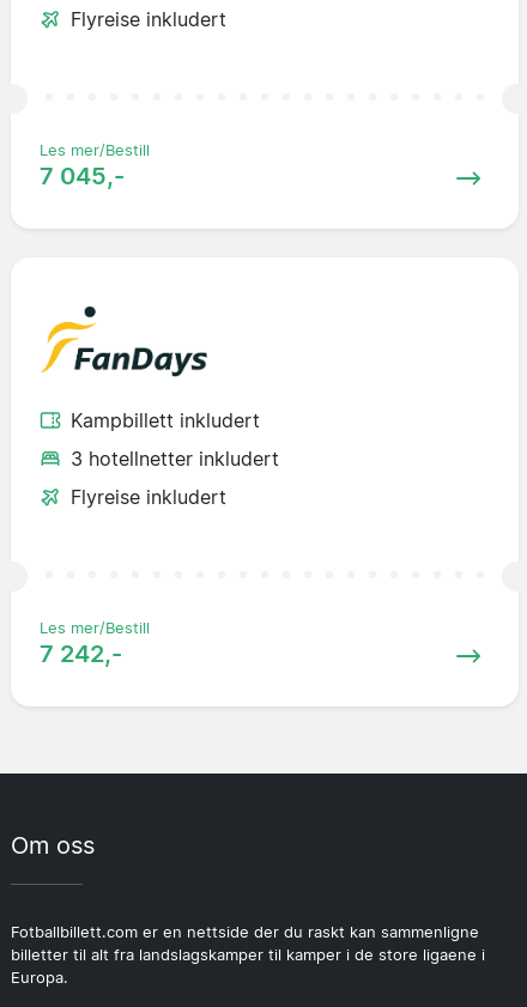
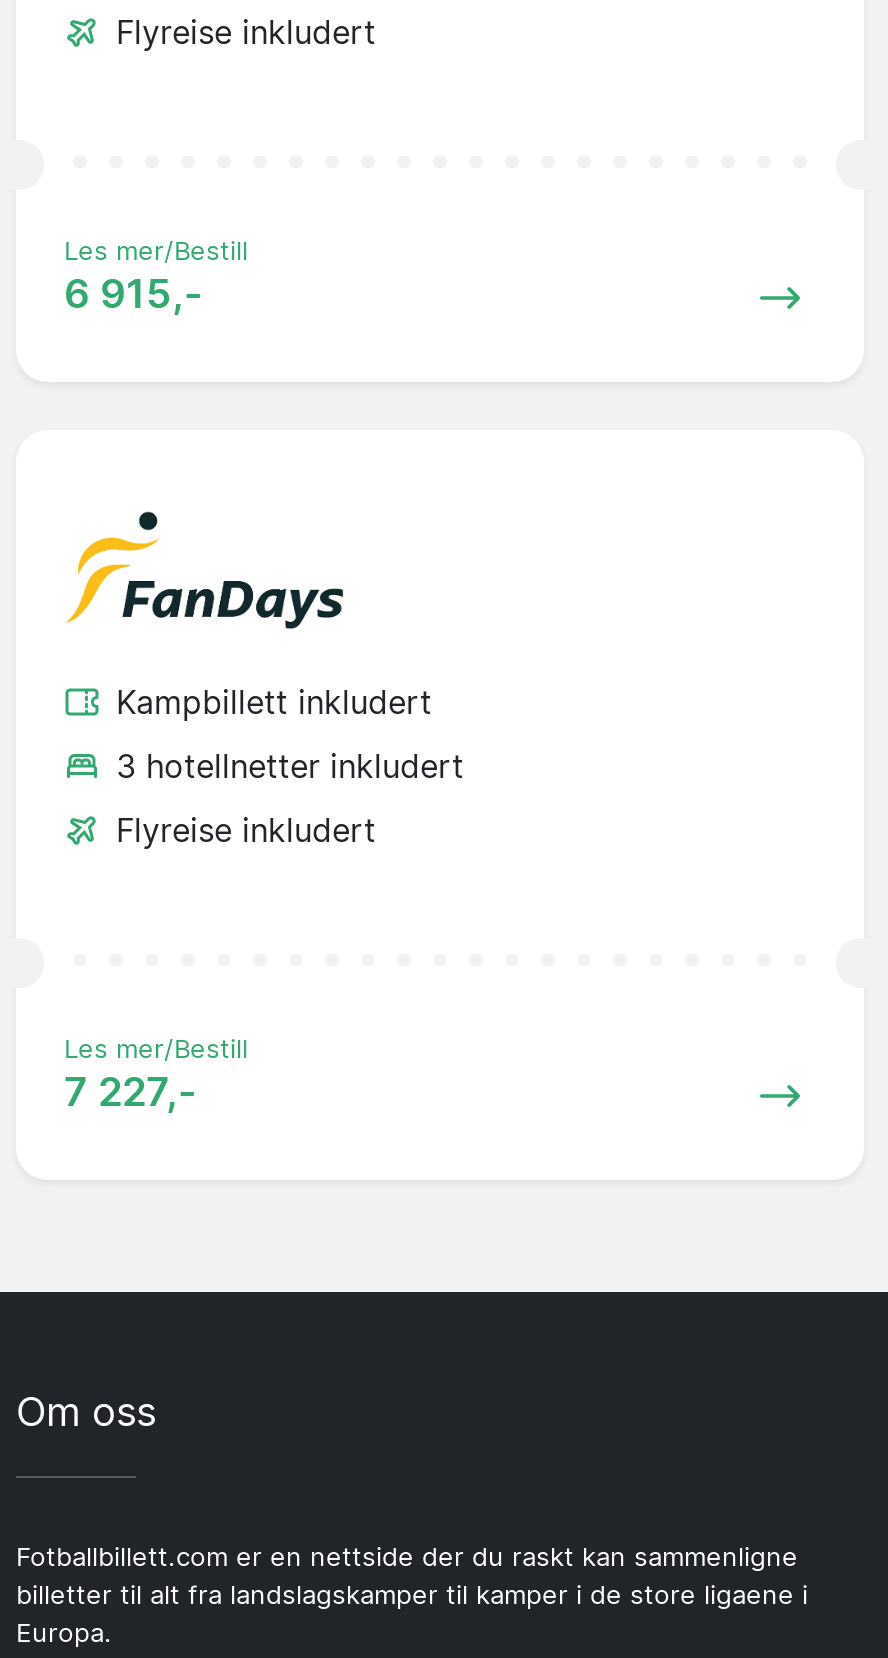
[40,162,125,191] 7 045,- -> [64,270,202,318] 6 915,-
[40,640,122,669] 7 242,- -> [64,1069,196,1117] 7 227,-

